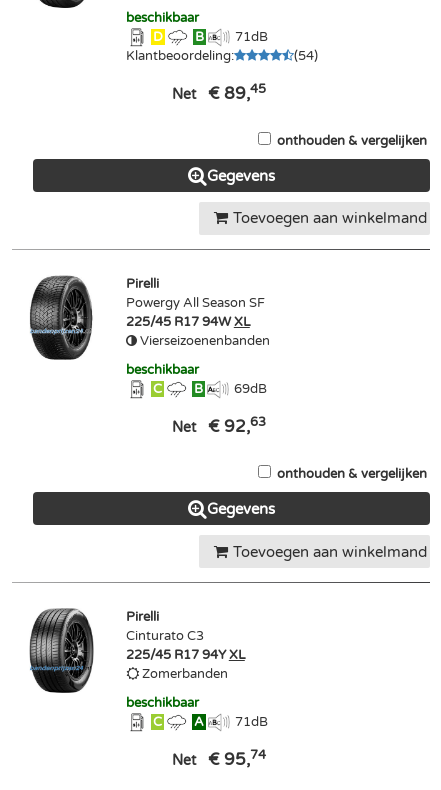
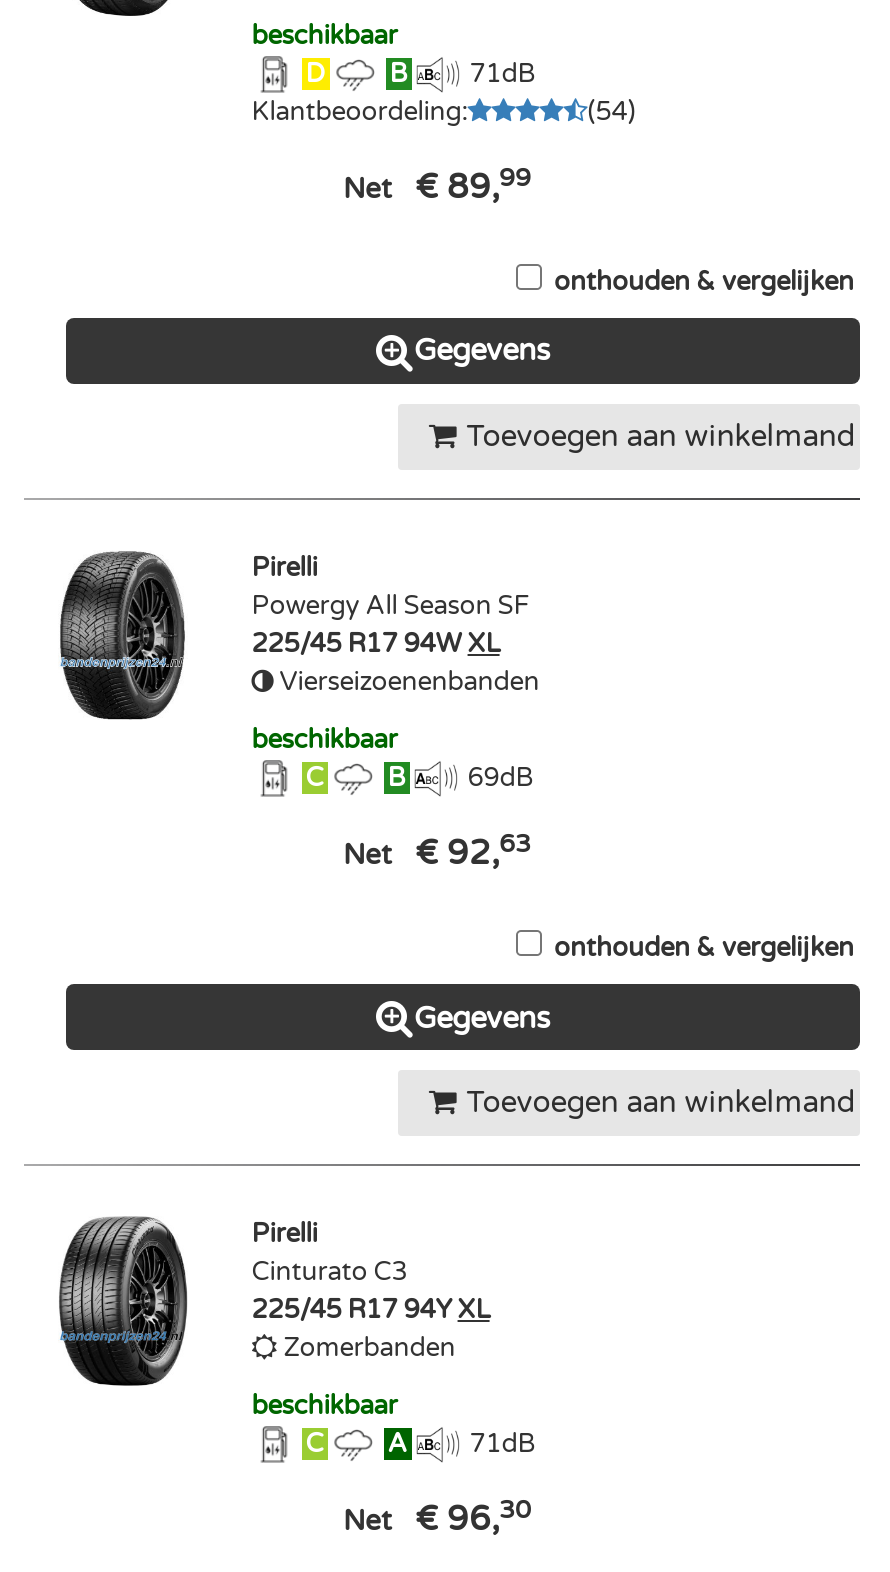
[171,81,265,104] Net € 89,45 -> [343,161,531,208] Net € 89,99
[171,747,265,770] Net € 95,74 -> [343,1494,531,1540] Net € 96,30

